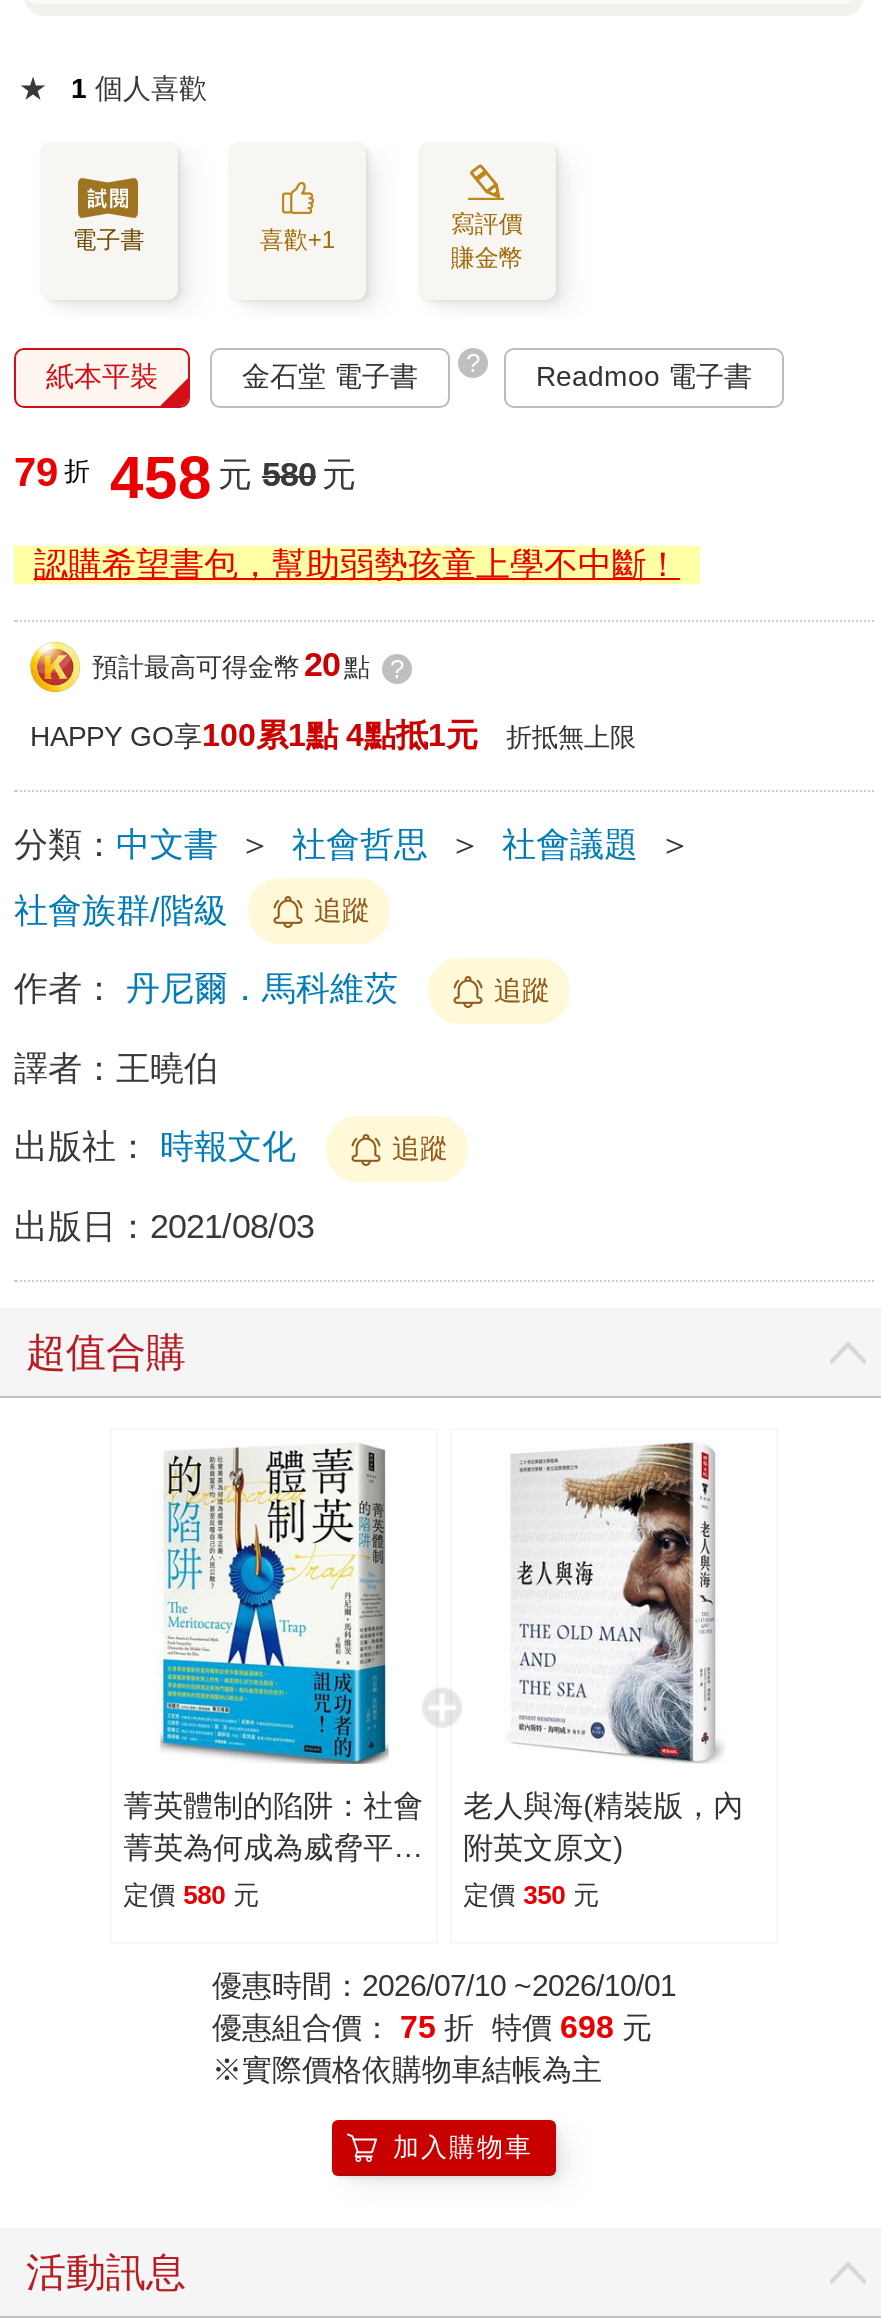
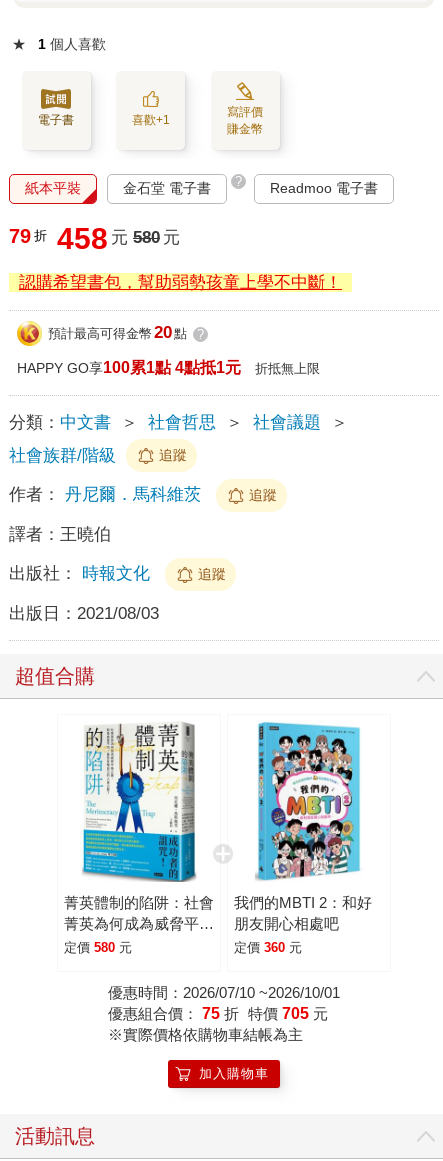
[463,1440,743,1863] [image] | 老人與海(精裝版，內 | 附英文原文) -> [234,721,372,931] [image] | 我們的MBTI 2：和好 | 朋友開心相處吧
[463,1879,599,1909] 定價 350 元 -> [234,939,302,954] 定價 360 元
[212,2009,652,2043] 優惠組合價：75 折 特價 698 元 -> [108,1005,328,1022] 優惠組合價：75 折 特價 705 元

